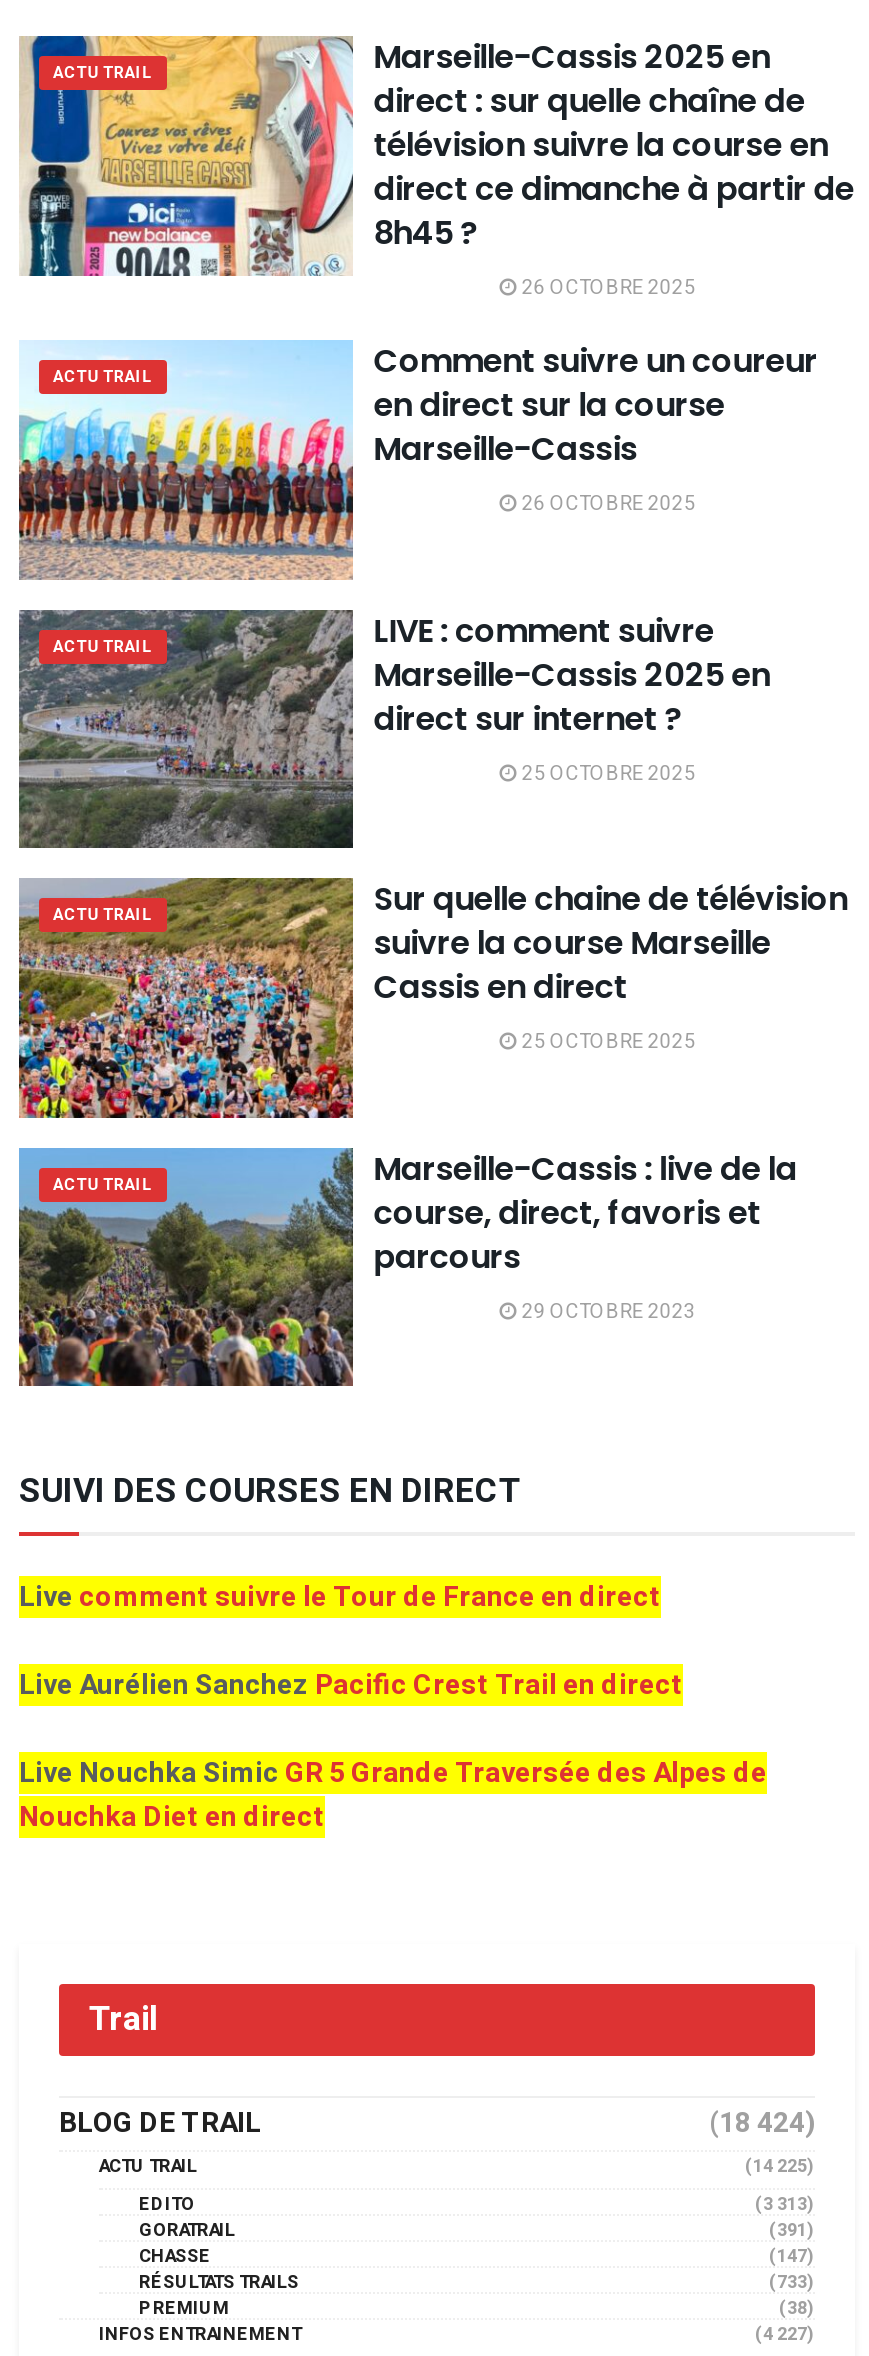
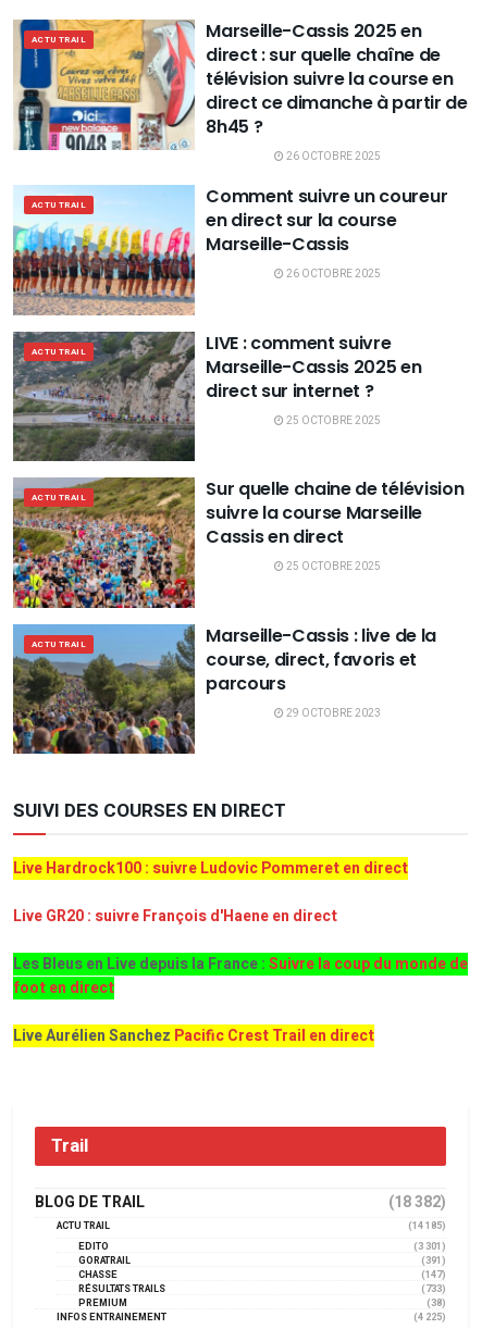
[19,1576,661,1618] Live comment suivre le Tour de France en direct -> [13,857,468,1000] Live Hardrock100 : suivre Ludovic Pommeret en direct | Live GR20 : suivre François d'Haene en direct | Les Bleus en Live depuis la France :Suivre la coup du monde de | foot en direct
moved [19,1664,683,1706] -> [13,1025,374,1047]: Live Aurélien Sanchez Pacific Crest Trail en direct
[19,1752,767,1838] Live Nouchka Simic GR 5 Grande Traversée des Alpes de | Nouchka Diet en direct -> none
[709,2102,815,2144] (18 424) -> [388,1191,446,1214] (18 382)
[745,2154,815,2180] (14 225) -> [408,1219,446,1233] (14 185)
[755,2192,815,2218] (3 313) -> [413,1240,446,1254] (3 301)
[755,2322,815,2348] (4 227) -> [413,1311,446,1325] (4 225)

